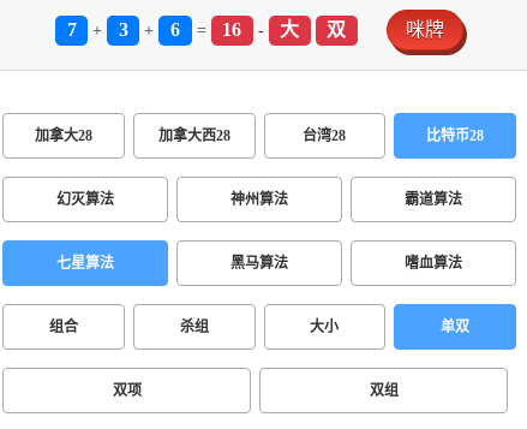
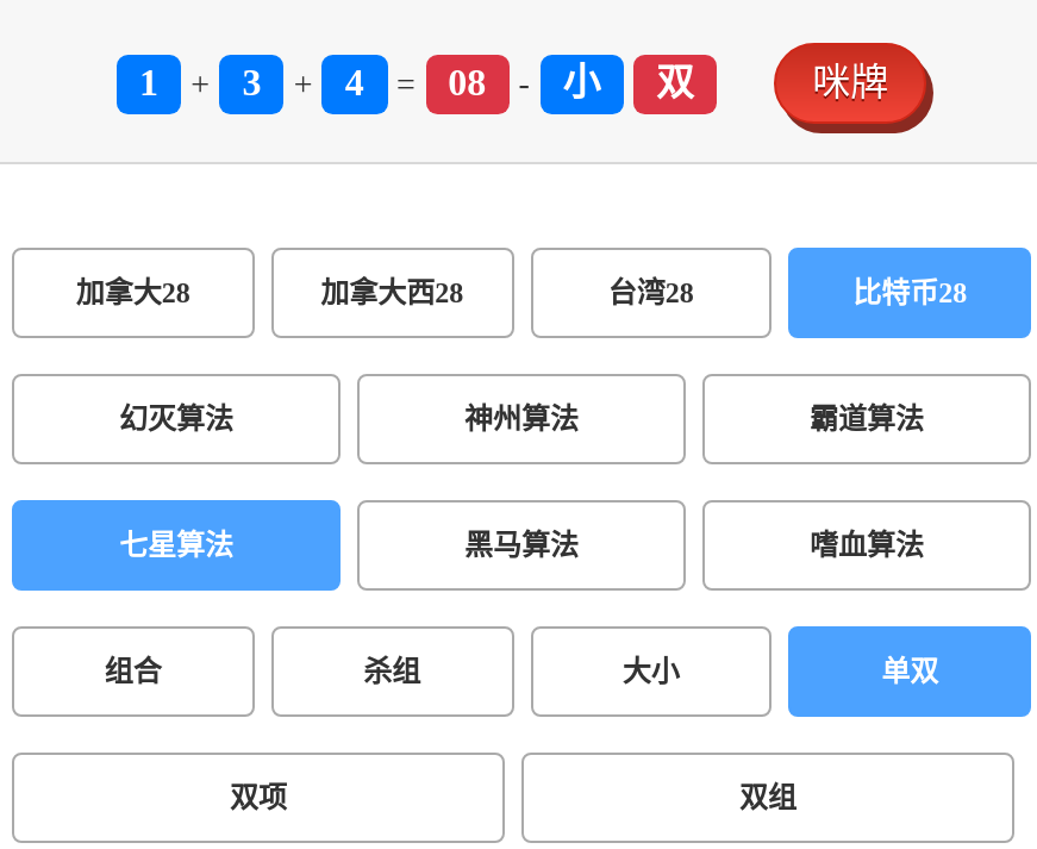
[67,19,76,40] 7 -> [139,62,158,102] 1
[170,19,180,40] 6 -> [345,62,364,102] 4
[222,19,241,40] 16 -> [448,62,486,102] 08
[280,19,299,40] 大 -> [563,62,601,102] 小

